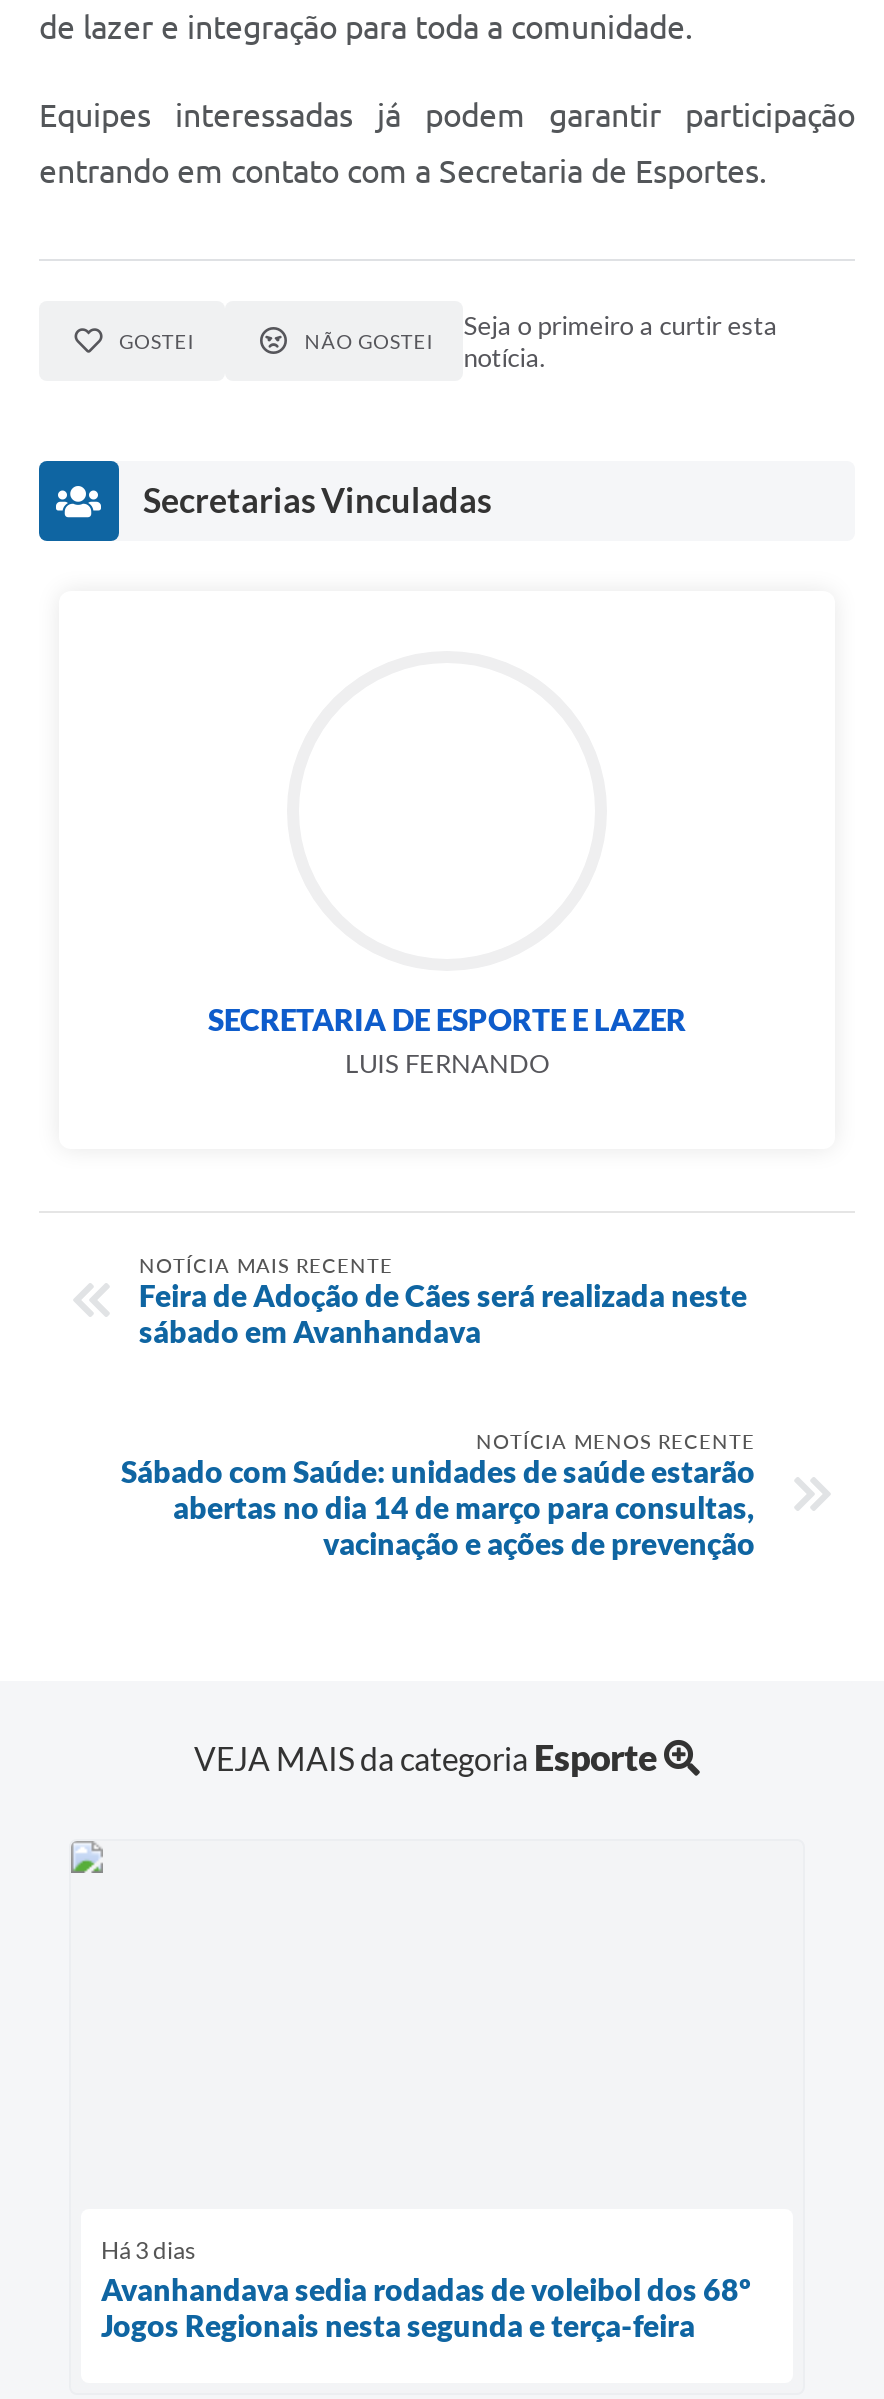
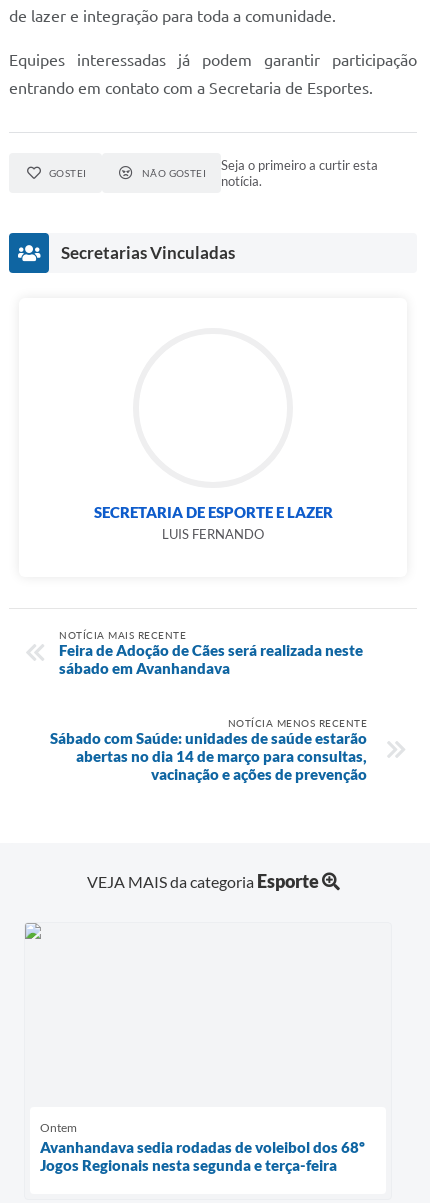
[101,2235,195,2265] Há 3 dias -> [40,1120,77,1135] Ontem

